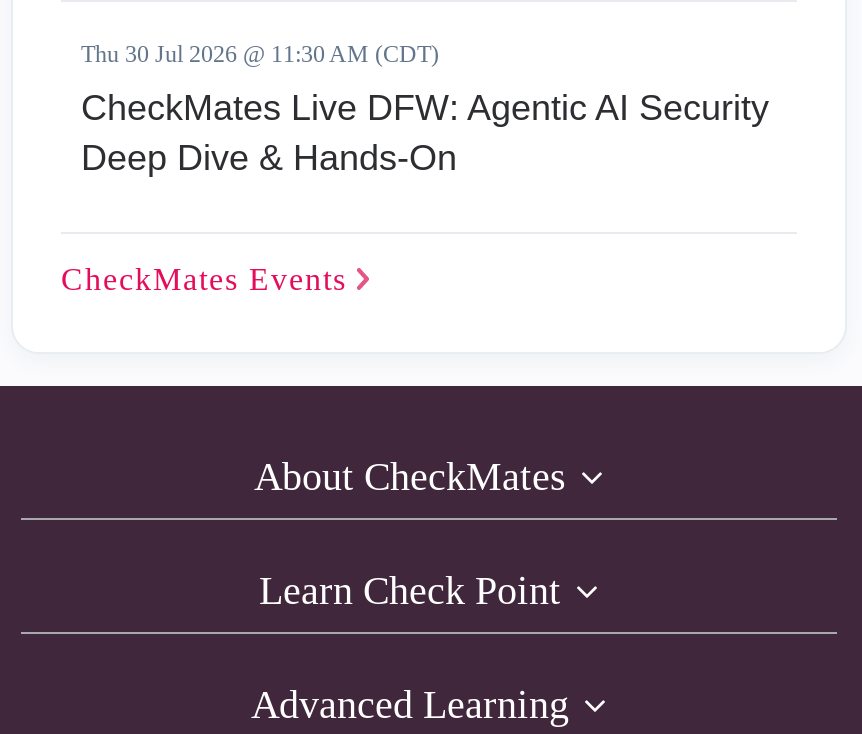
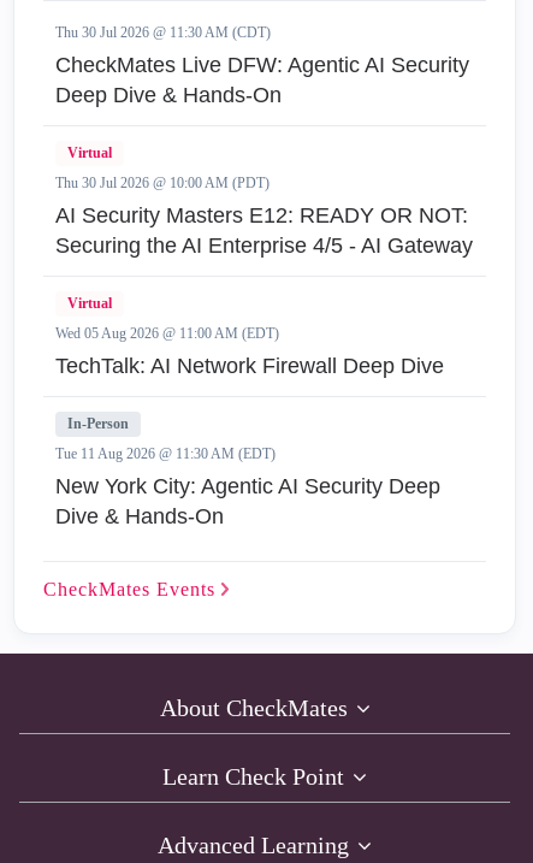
none -> [55,144,473,528] Virtual | Thu 30 Jul 2026 @ 10:00 AM (PDT) | AI Security Masters E12: READY OR NOT: | Securing the AI Enterprise 4/5 - AI Gateway | Virtual | Wed 05 Aug 2026 @ 11:00 AM (EDT) | TechTalk: AI Network Firewall Deep Dive | In-Person | Tue 11 Aug 2026 @ 11:30 AM (EDT) | New York City: Agentic AI Security Deep | Dive & Hands-On

